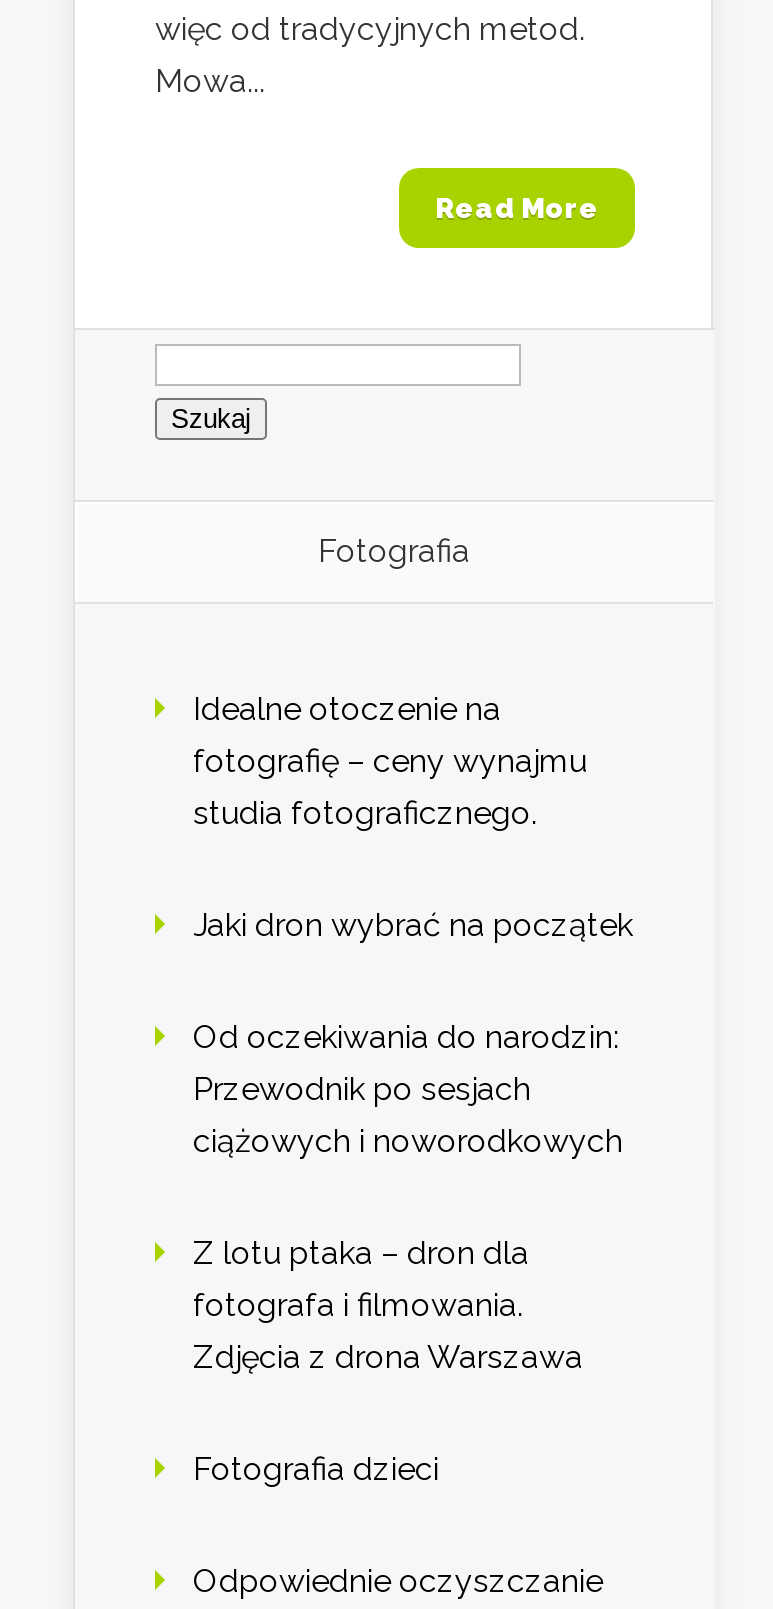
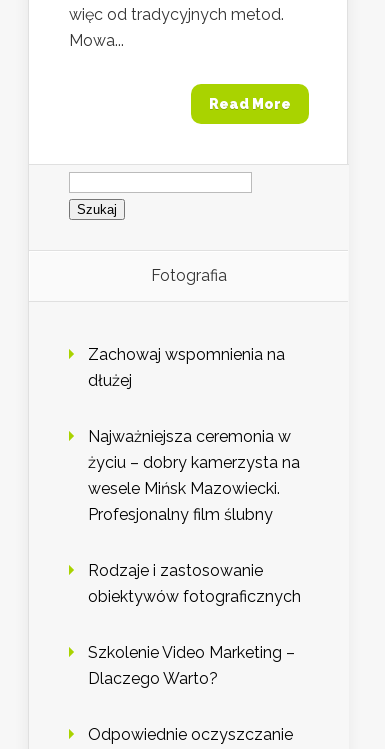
[193,691,633,1489] Idealne otoczenie na | fotografię – ceny wynajmu | studia fotograficznego. | Jaki dron wybrać na początek | Od oczekiwania do narodzin: | Przewodnik po sesjach | ciążowych i noworodkowych | Z lotu ptaka – dron dla | fotografa i filmowania. | Zdjęcia z drona Warszawa | Fotografia dzieci -> [88,345,301,688] Zachowaj wspomnienia na | dłużej | Najważniejsza ceremonia w | życiu – dobry kamerzysta na | wesele Mińsk Mazowiecki. | Profesjonalny film ślubny | Rodzaje i zastosowanie | obiektywów fotograficznych | Szkolenie Video Marketing – | Dlaczego Warto?

